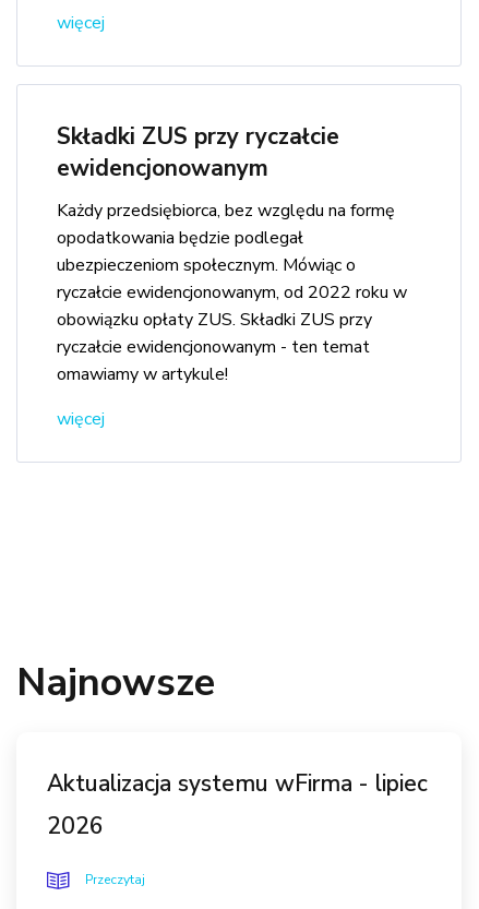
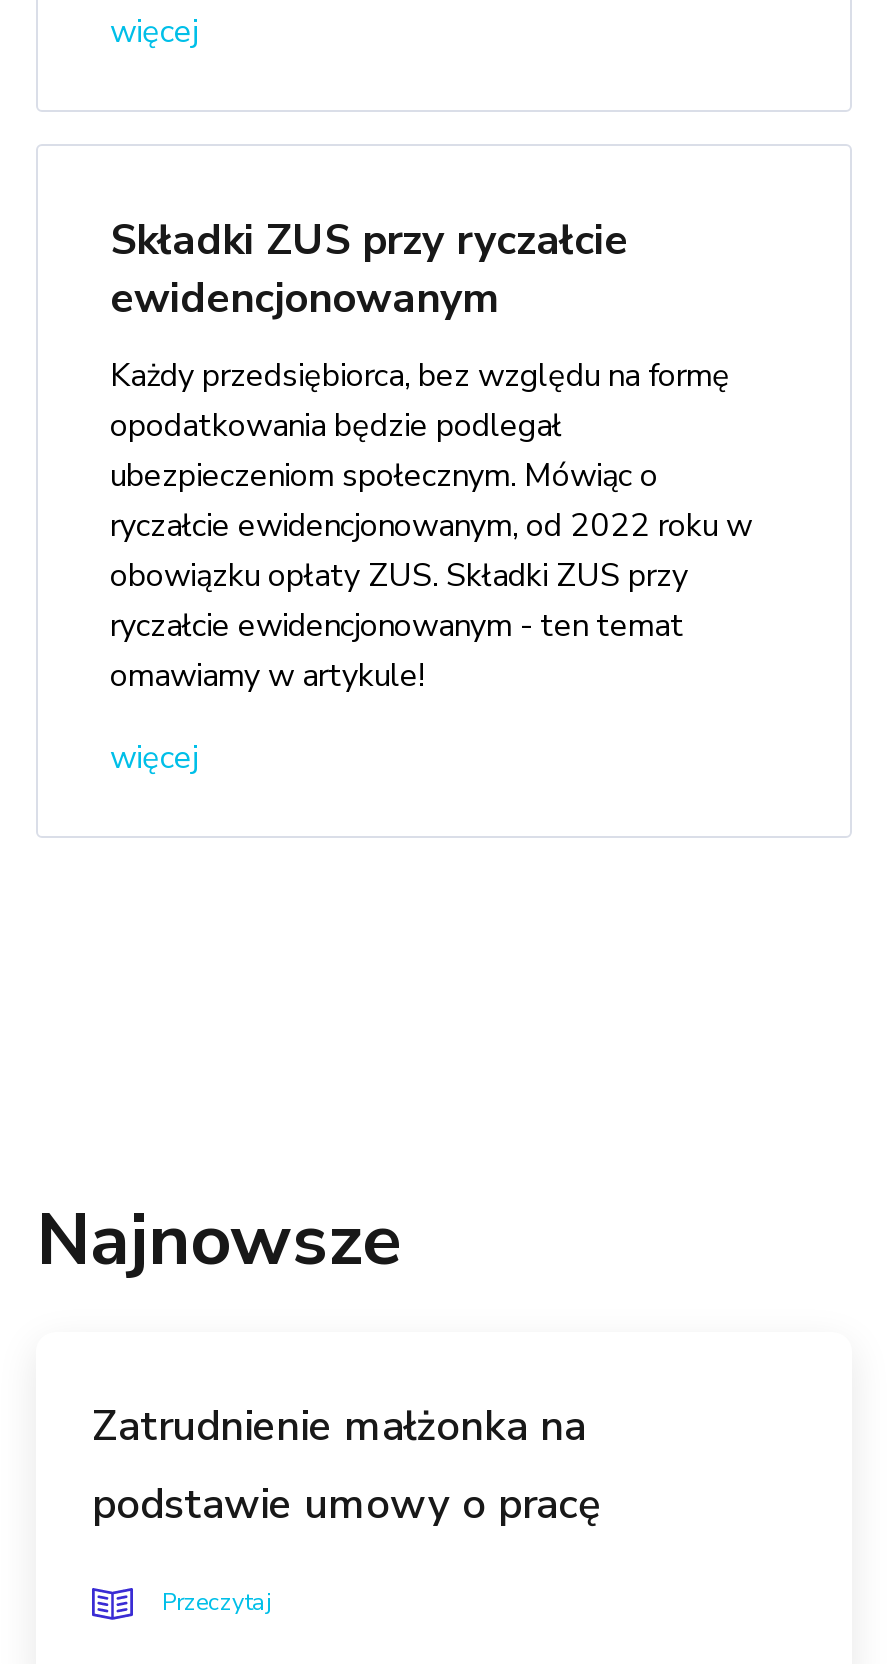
[47,768,428,841] Aktualizacja systemu wFirma - lipiec | 2026 -> [92,1398,600,1532] Zatrudnienie małżonka na | podstawie umowy o pracę

